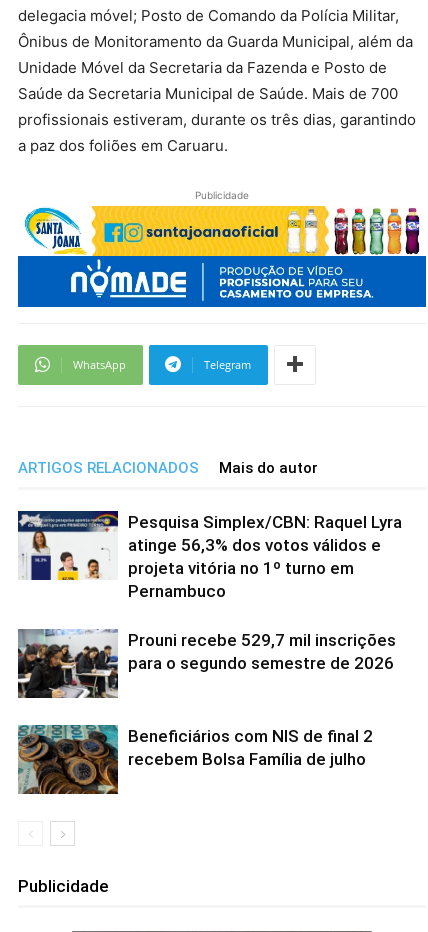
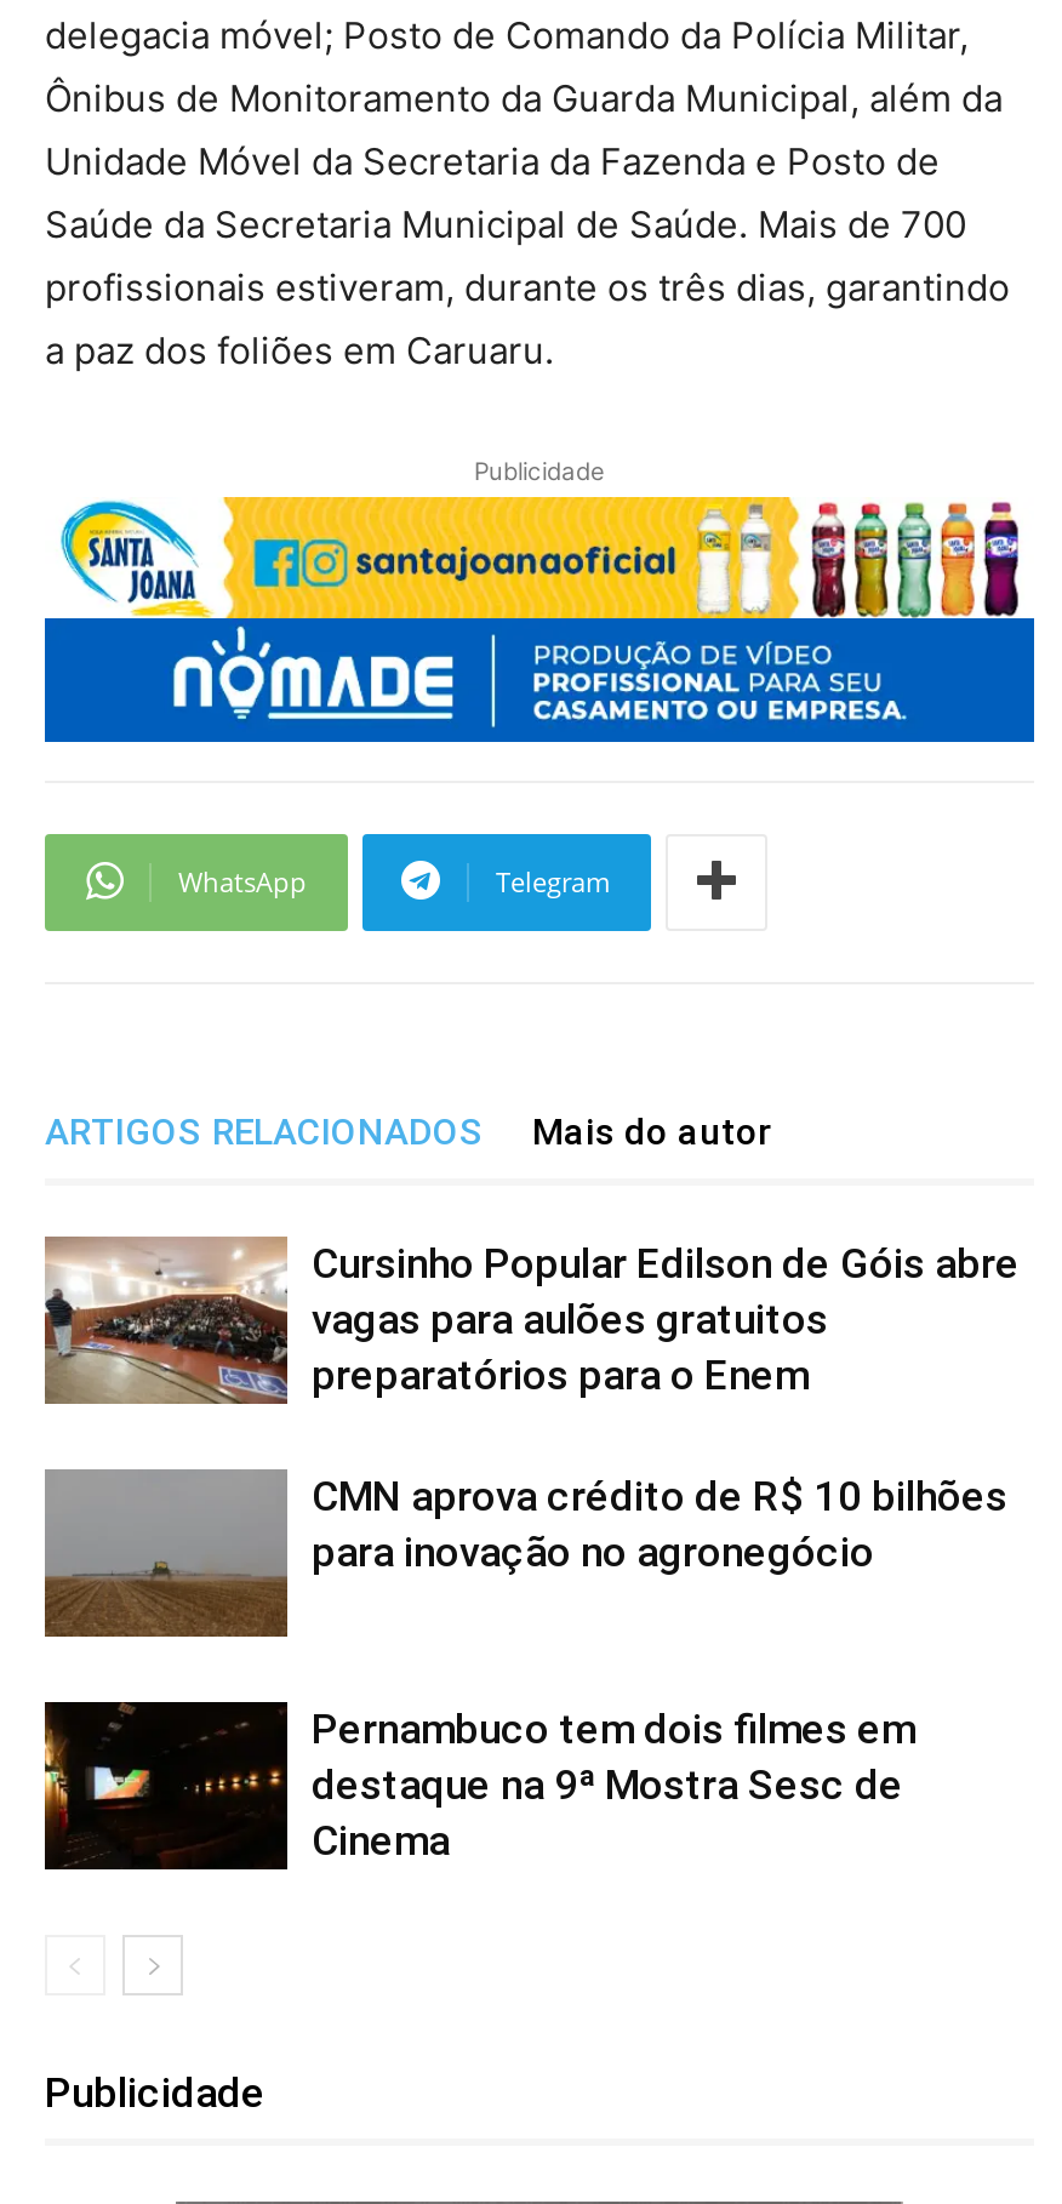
[17,510,402,601] [image] | Pesquisa Simplex/CBN: Raquel Lyra | atinge 56,3% dos votos válidos e | projeta vitória no 1º turno em | Pernambuco -> [42,1237,1020,1406] [image] | Cursinho Popular Edilson de Góis abre | vagas para aulões gratuitos | preparatórios para o Enem
[18,629,396,698] [image] | Prouni recebe 529,7 mil inscrições | para o segundo semestre de 2026 -> [45,1469,1007,1639] [image] | CMN aprova crédito de R$ 10 bilhões | para inovação no agronegócio
[17,724,373,795] [image] | Beneficiários com NIS de final 2 | recebem Bolsa Família de julho -> [42,1700,915,1872] [image] | Pernambuco tem dois filmes em | destaque na 9ª Mostra Sesc de | Cinema

